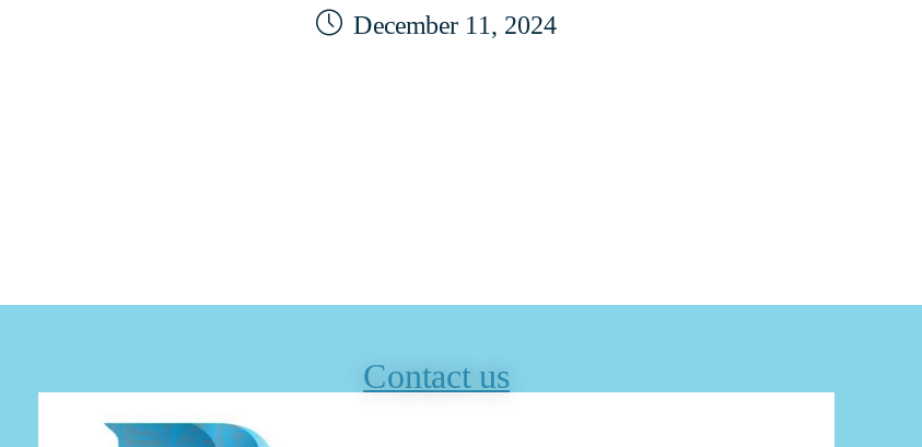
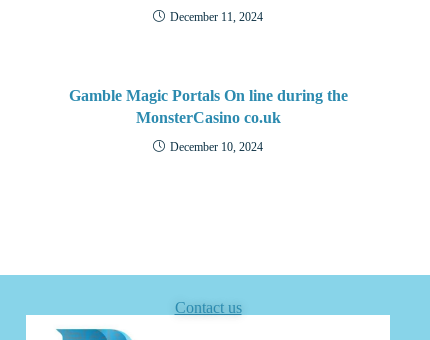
none -> [68,87,347,154] Gamble Magic Portals On line during the | MonsterCasino co.uk | December 10, 2024

